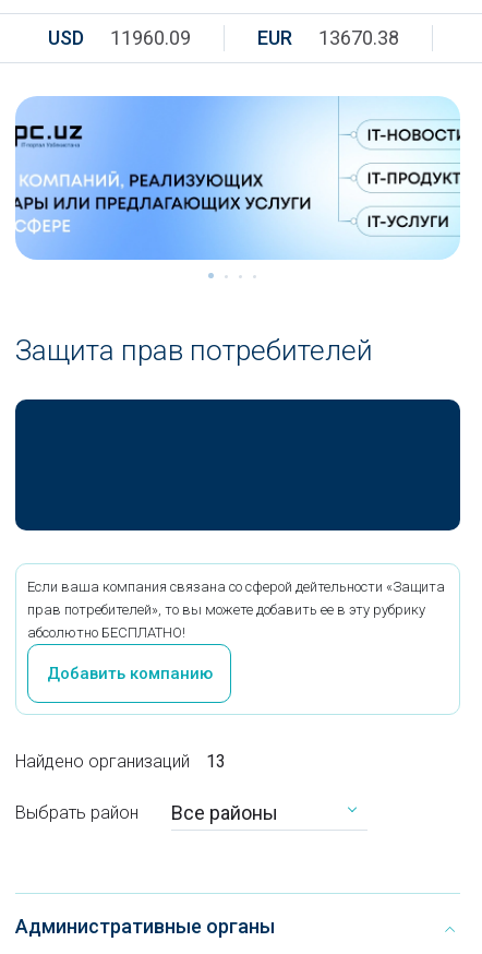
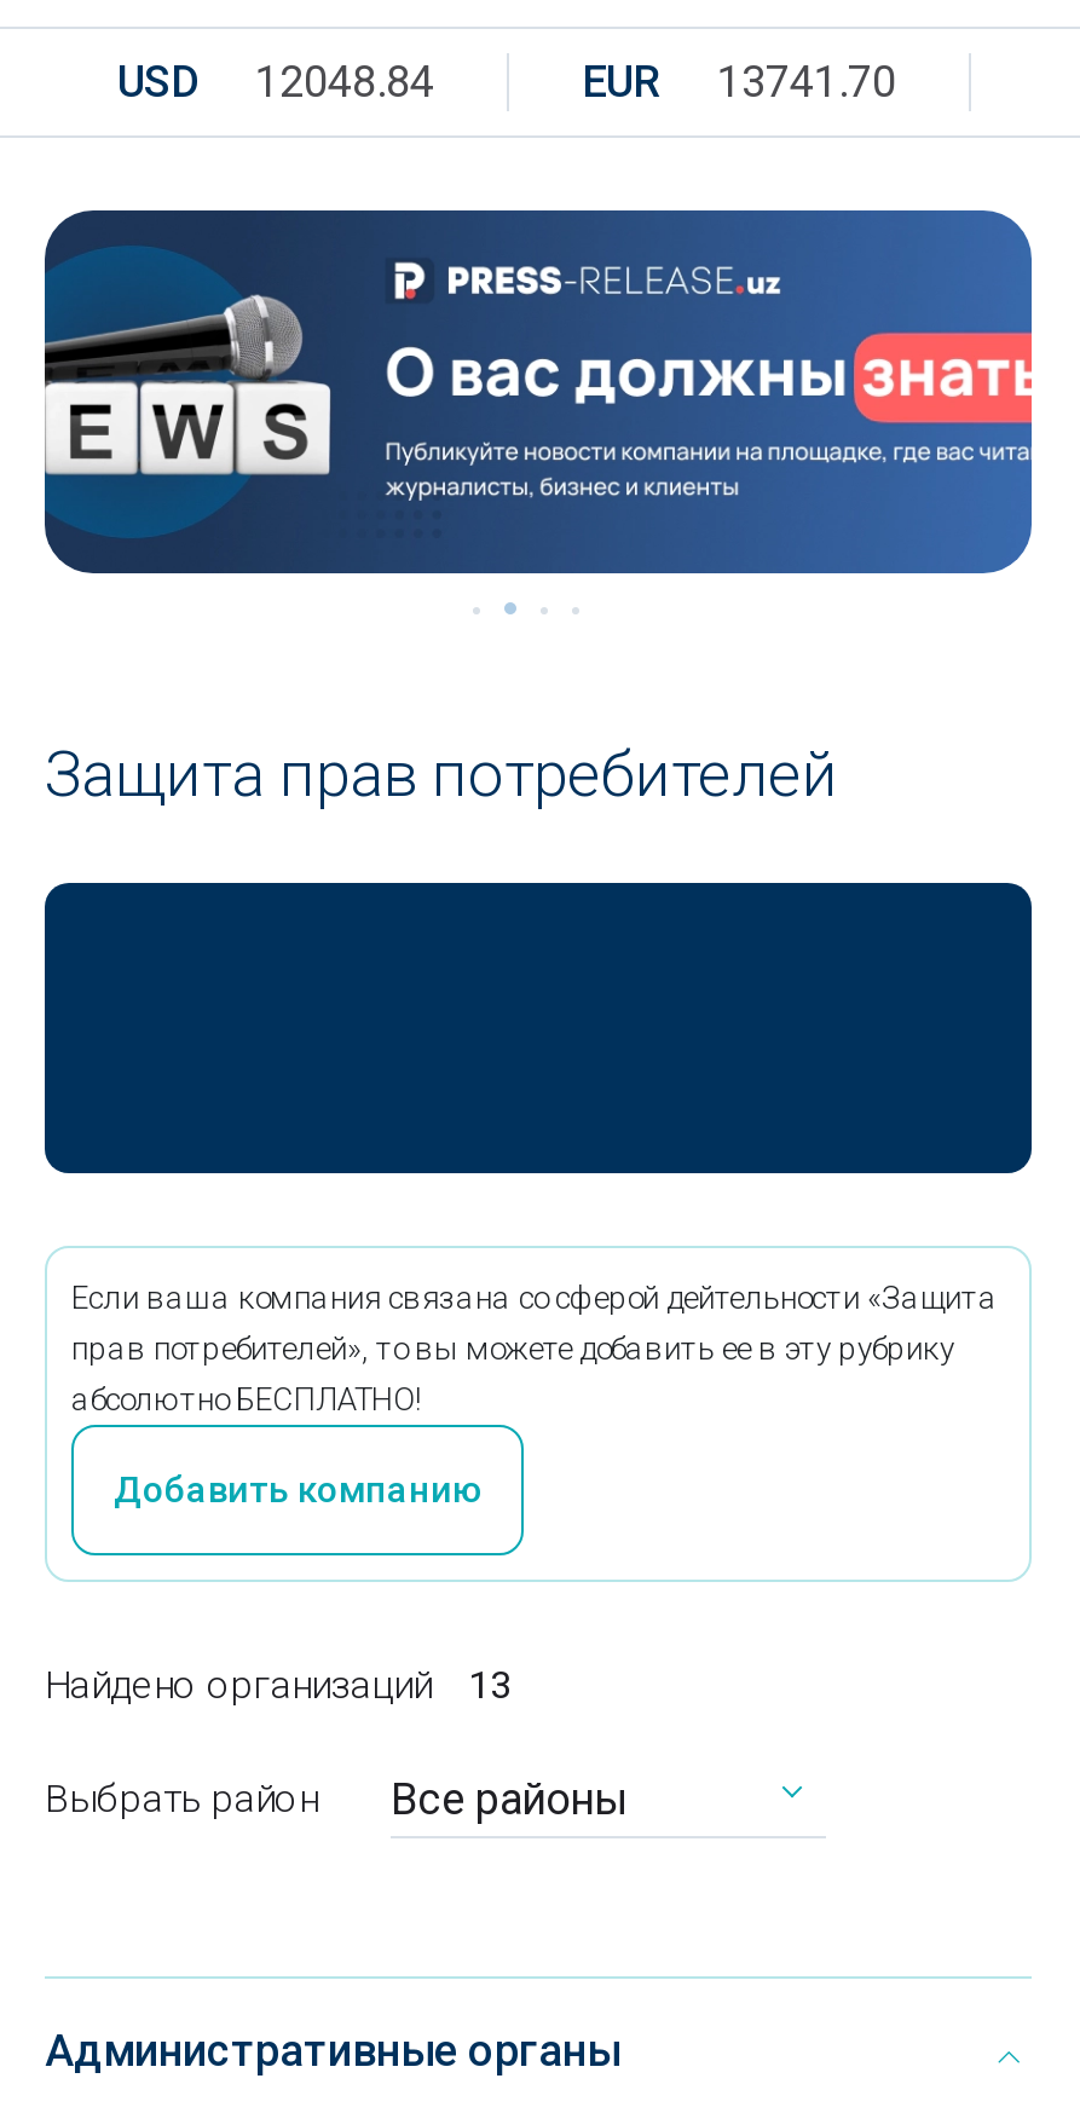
[48,26,191,49] USD 11960.09 -> [117,56,434,106] USD 12048.84
[257,26,399,49] EUR 13670.38 -> [582,56,896,106] EUR 13741.70
[14,96,461,261] [image] -> [42,208,1034,576] [image]

